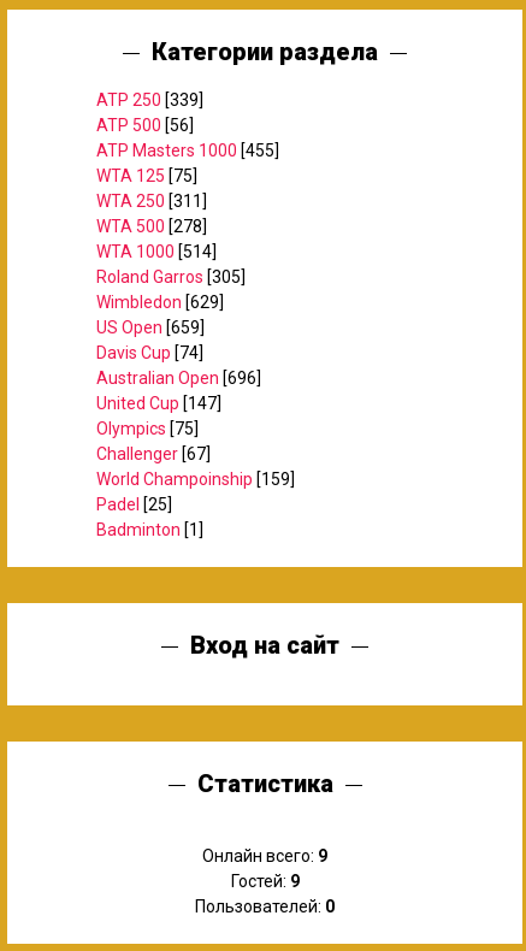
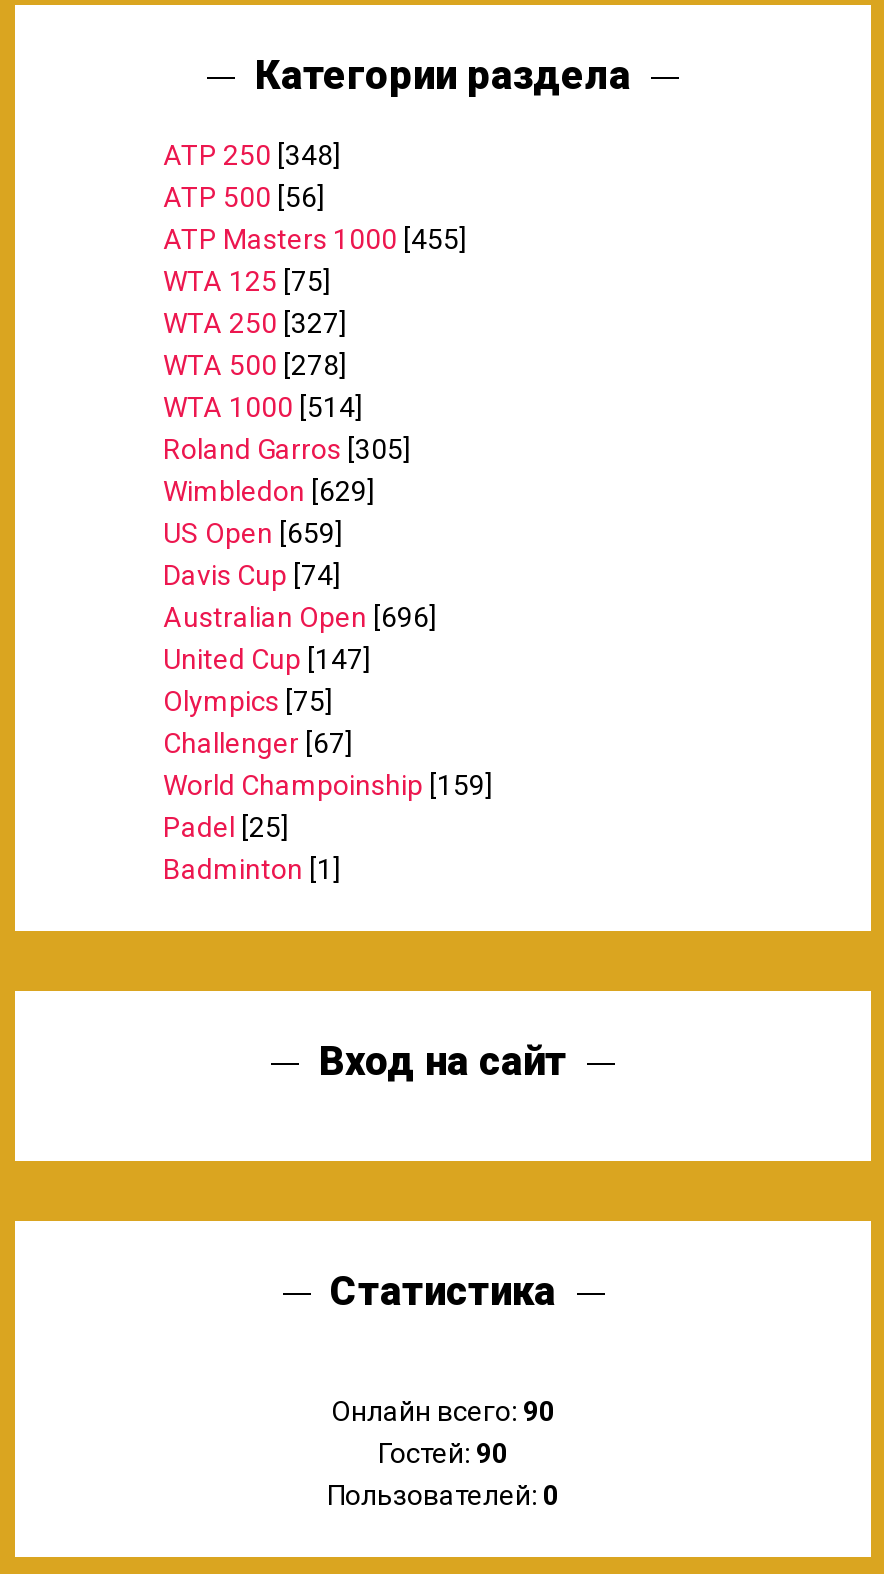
[96,90,203,109] ATP 250 [339] -> [163,138,341,170] ATP 250 [348]
[96,191,207,210] WTA 250 [311] -> [163,306,347,338] WTA 250 [327]
[202,846,327,865] Онлайн всего: 9 -> [331,1394,555,1426] Онлайн всего: 90
[231,871,299,890] Гостей: 9 -> [378,1436,508,1468] Гостей: 90

